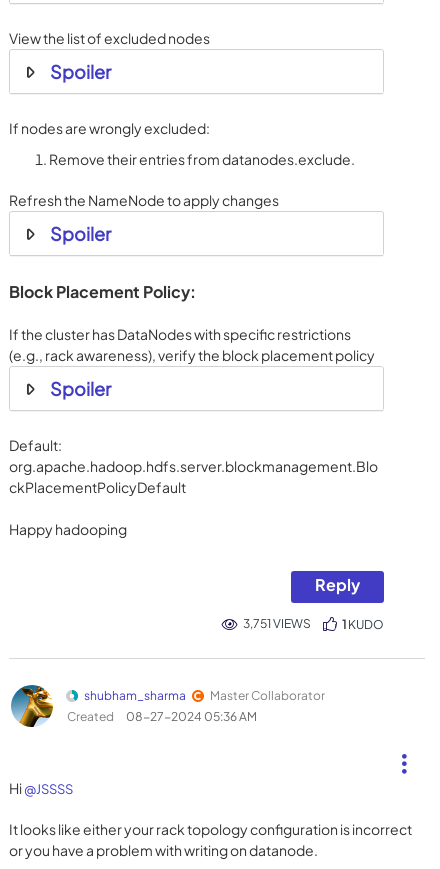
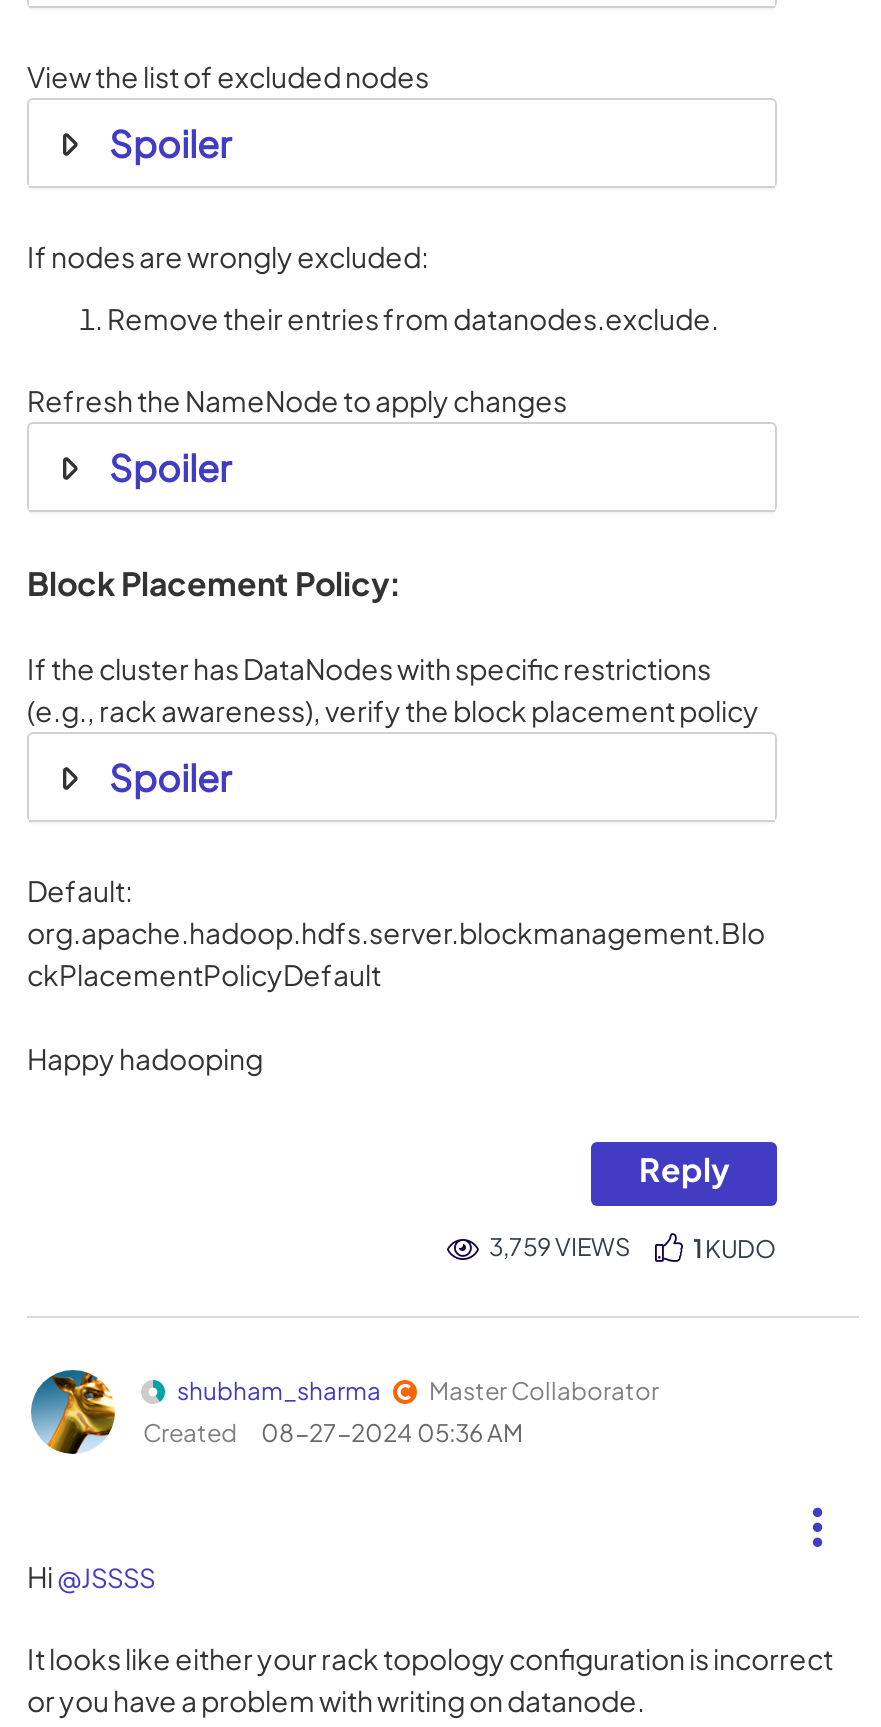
[243,616,311,631] 3,751 VIEWS -> [489,1232,631,1262] 3,759 VIEWS

